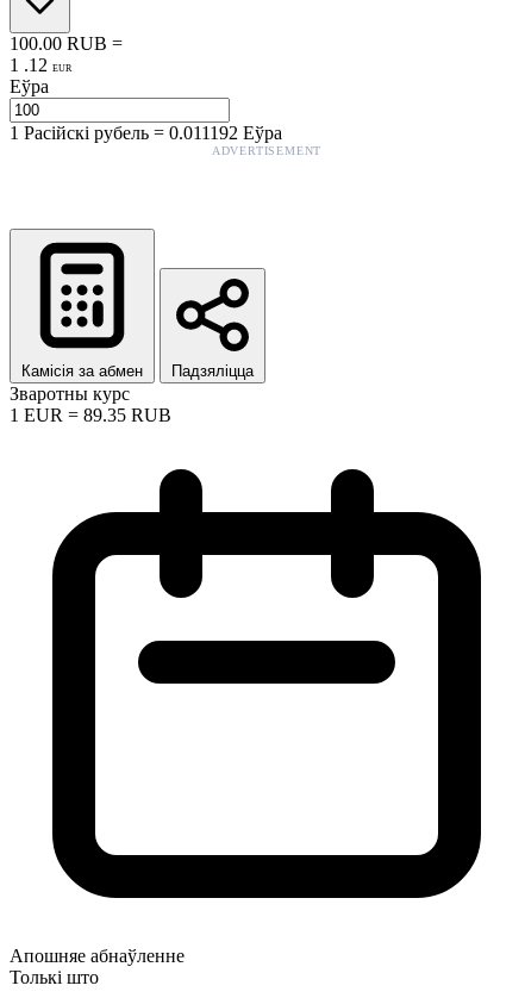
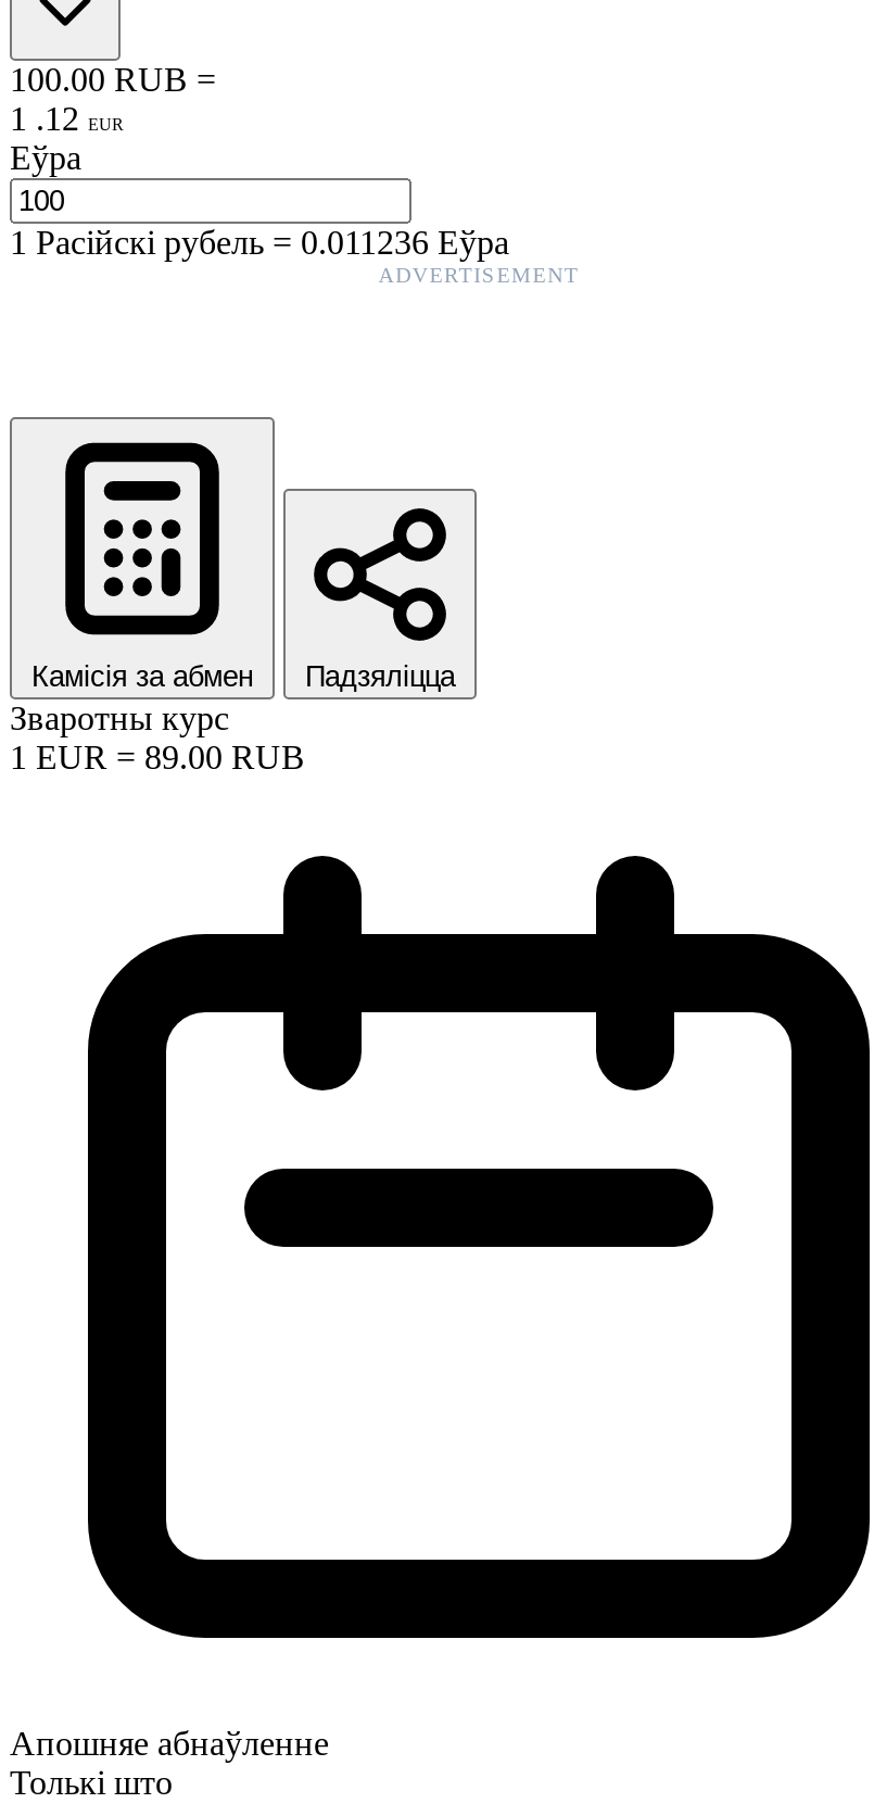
[10,122,282,143] 1Расійскі рубель=0.011192 Еўра -> [10,223,509,260] 1Расійскі рубель=0.011236 Еўра
[10,405,171,425] 1 EUR = 89.35 RUB -> [10,738,305,775] 1 EUR = 89.00 RUB

